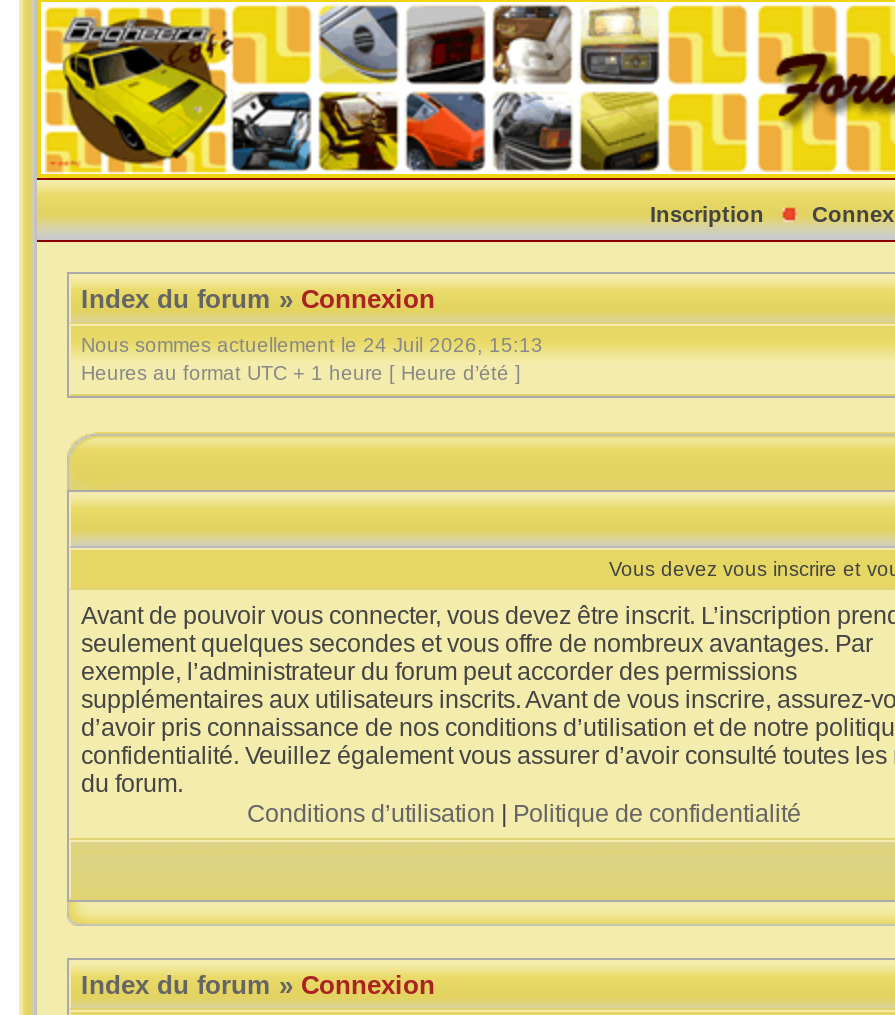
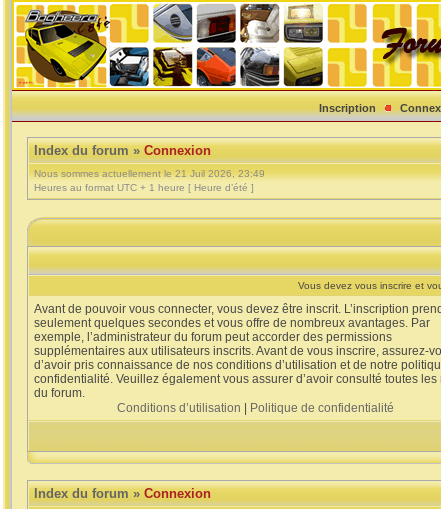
[81,334,543,356] Nous sommes actuellement le 24 Juil 2026, 15:13 -> [34,168,265,179] Nous sommes actuellement le 21 Juil 2026, 23:49

